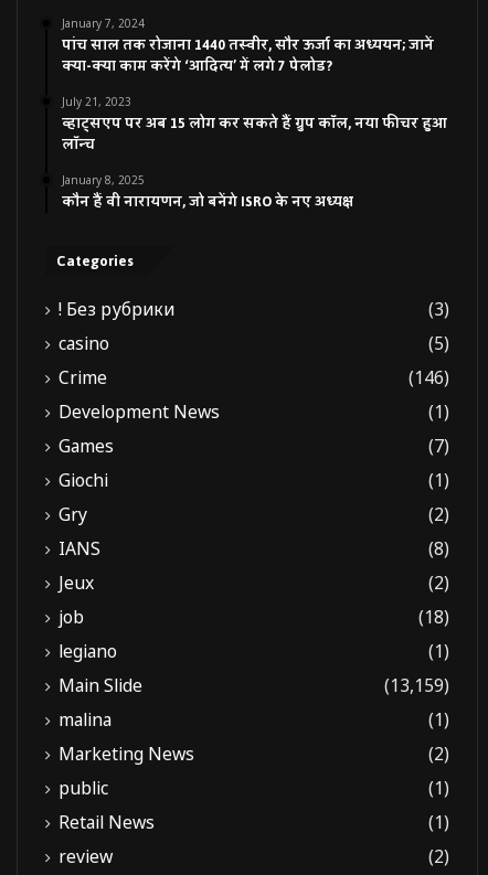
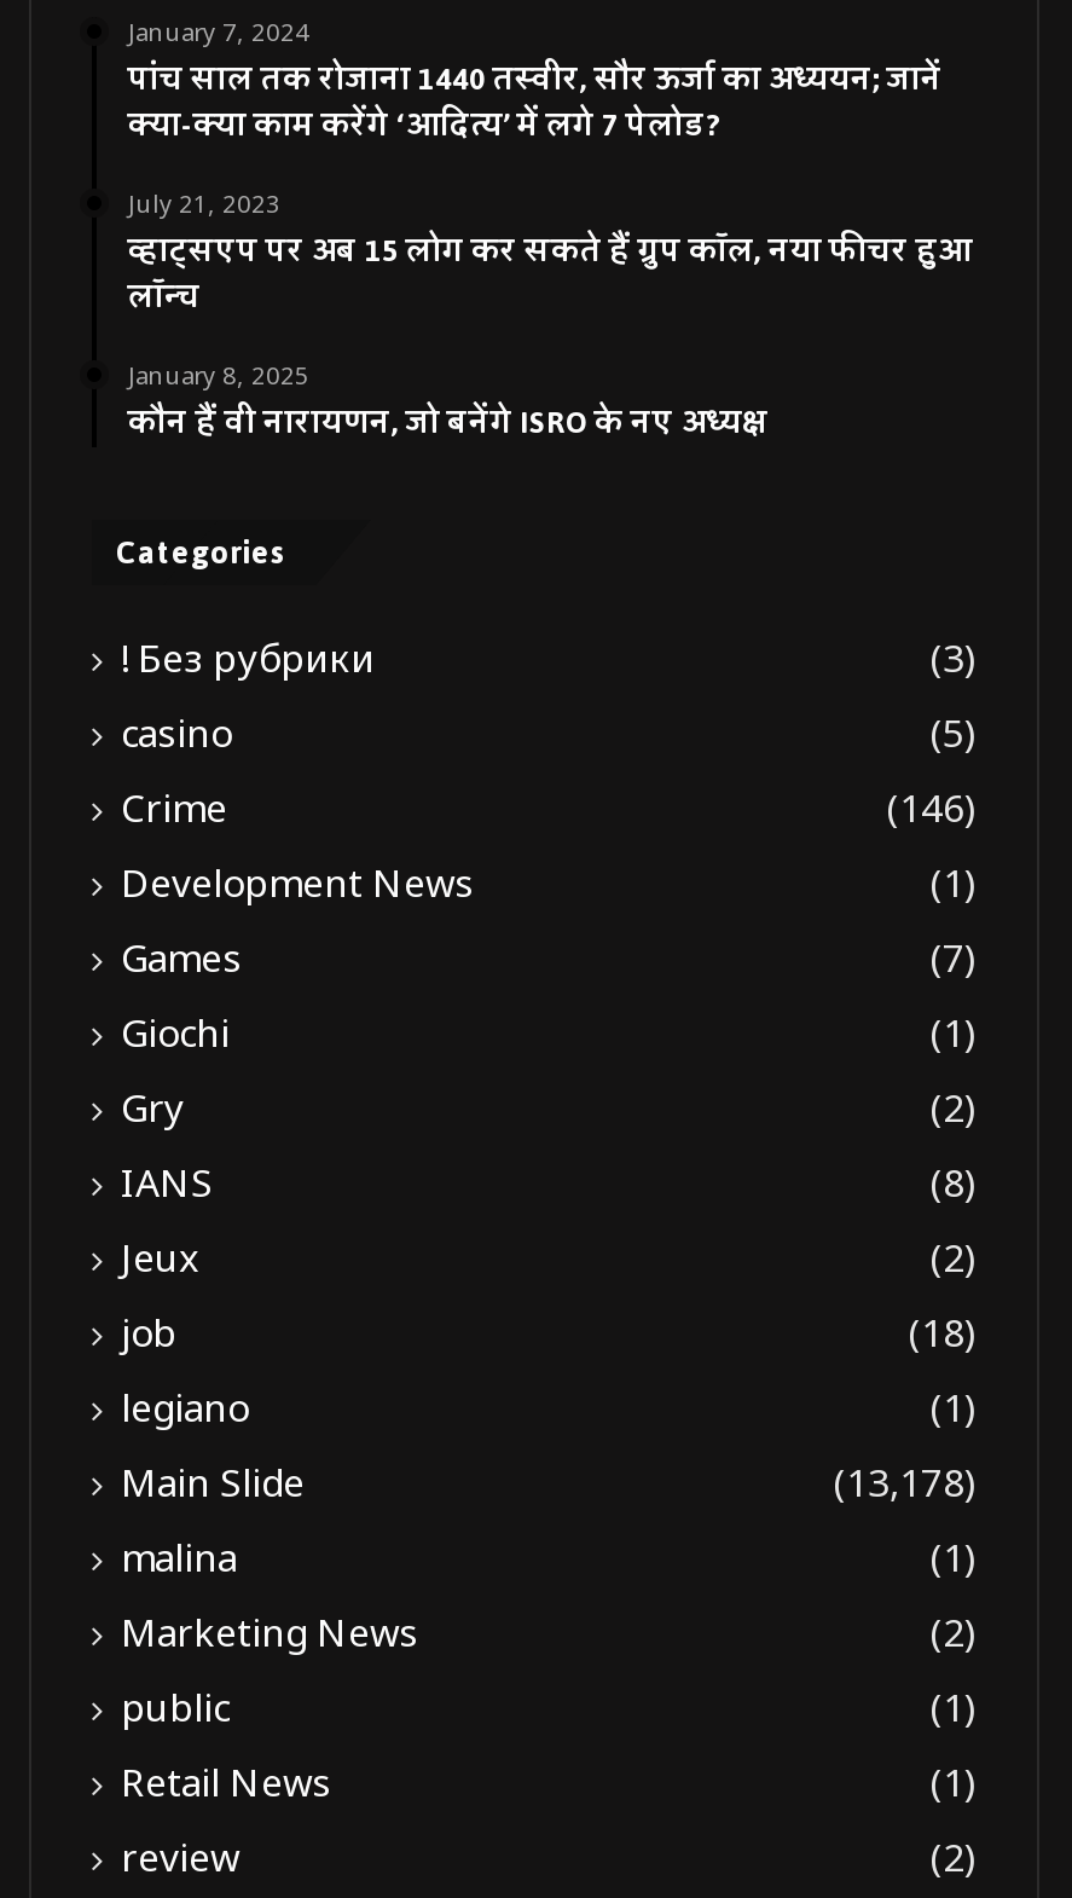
[384,673,449,697] (13,159) -> [834,1455,977,1508] (13,178)

